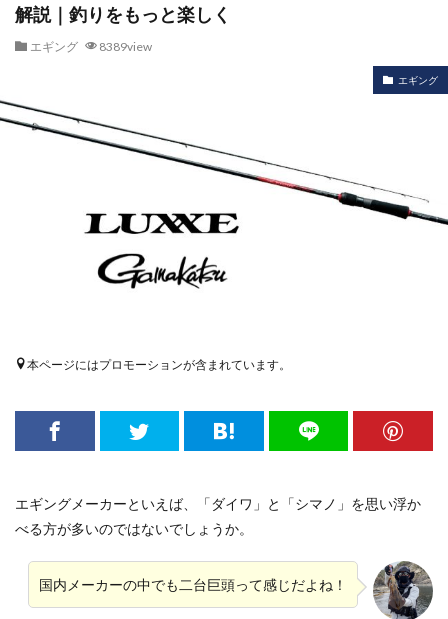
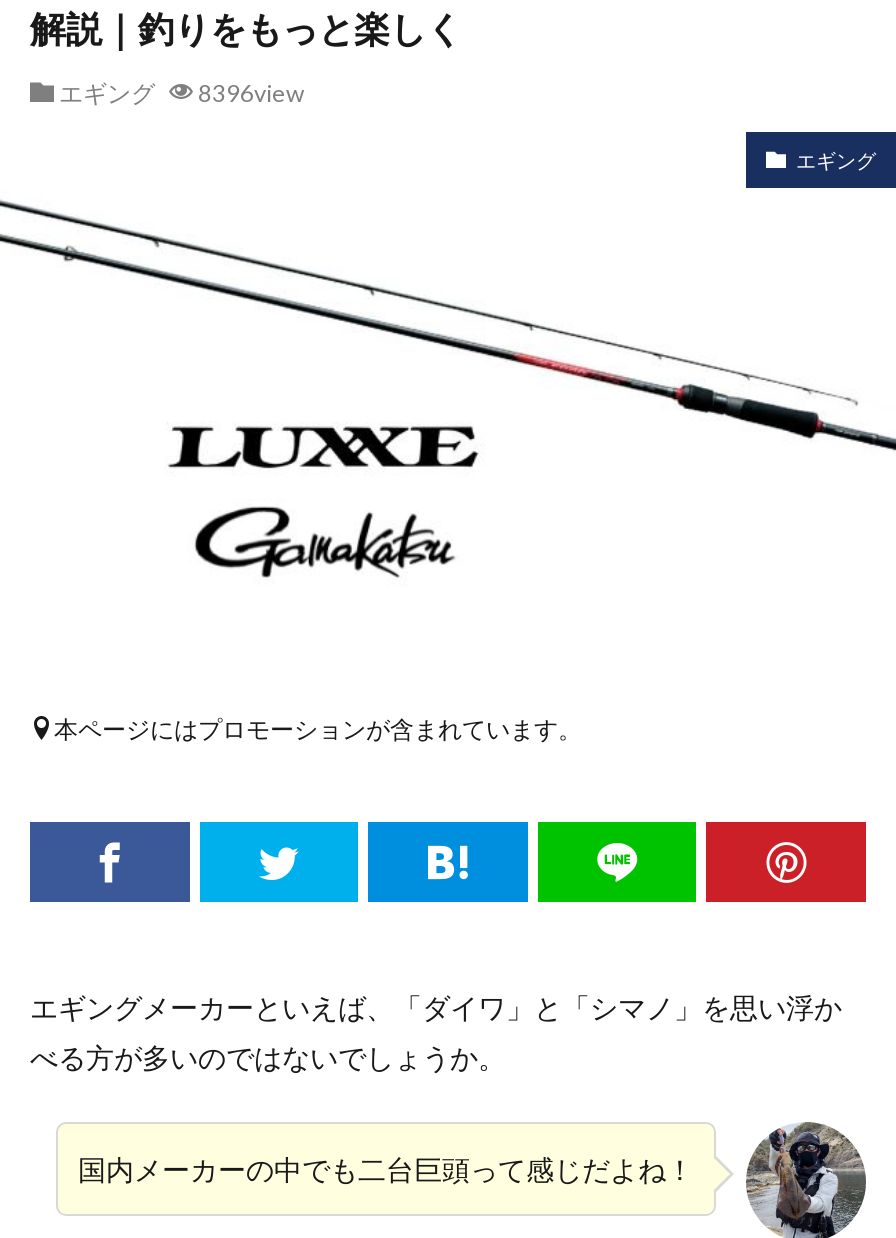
[29,39,152,54] エギング 8389view -> [59,78,304,108] エギング 8396view

